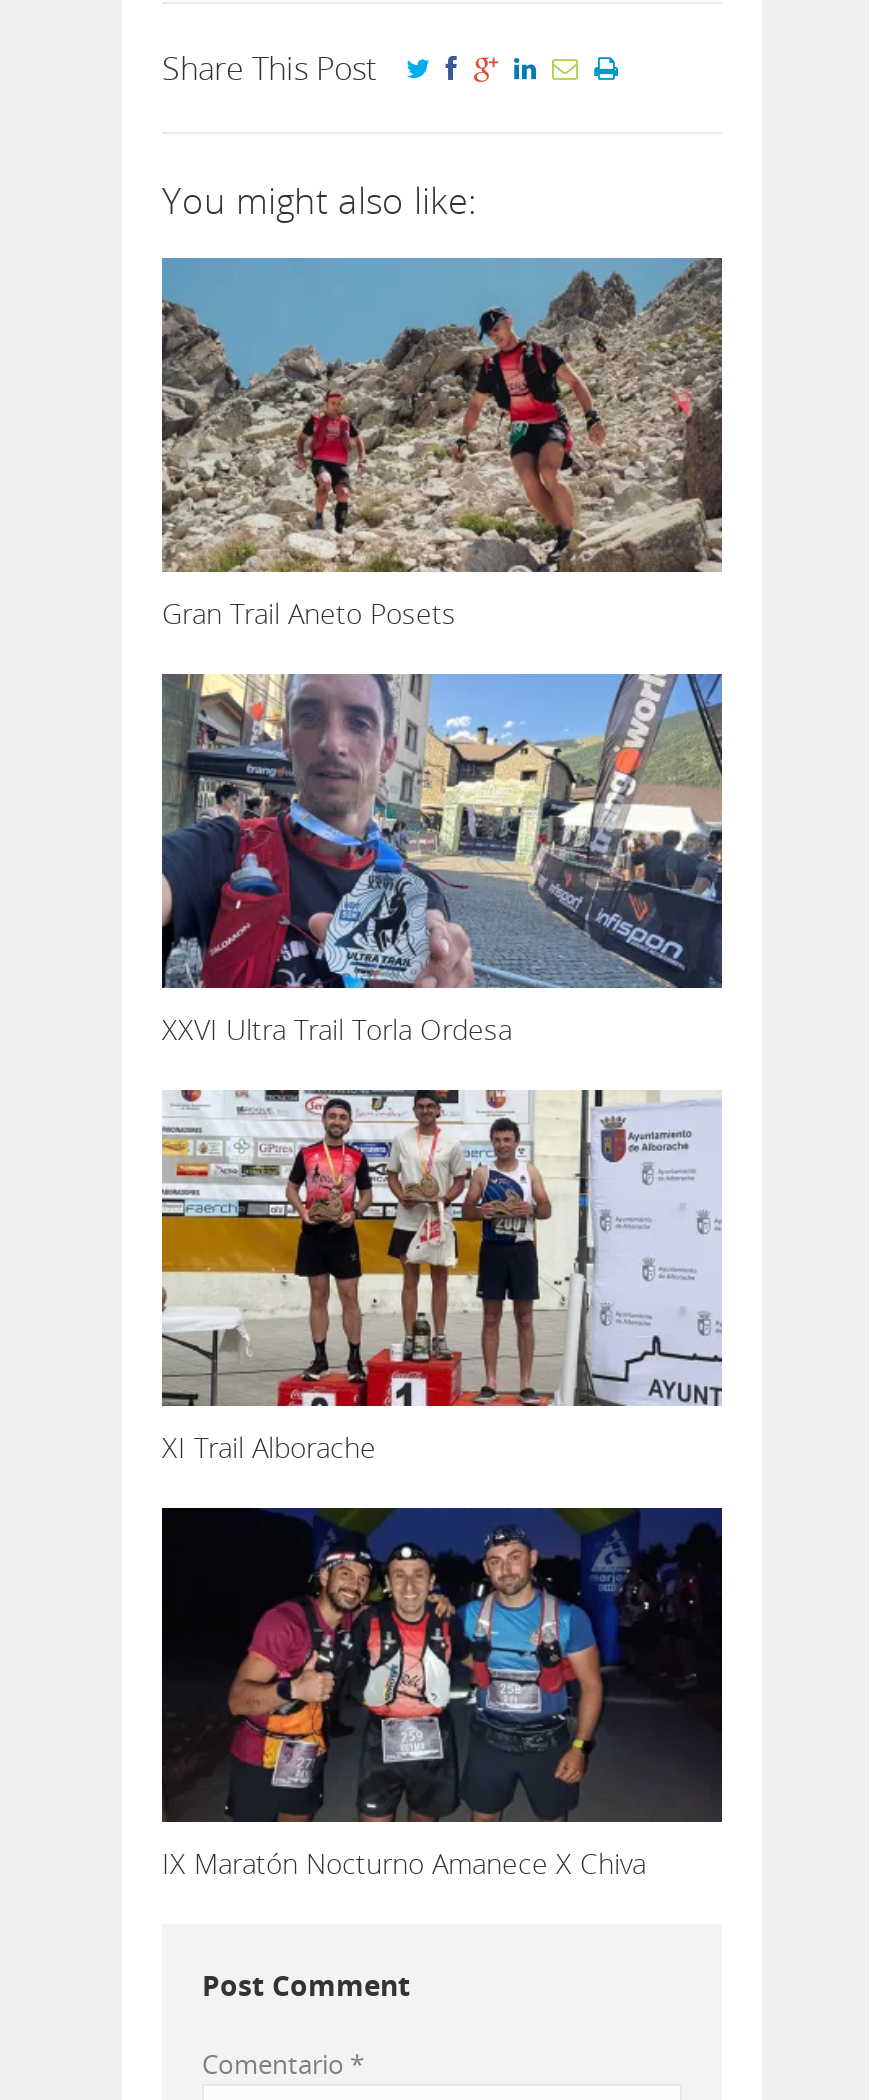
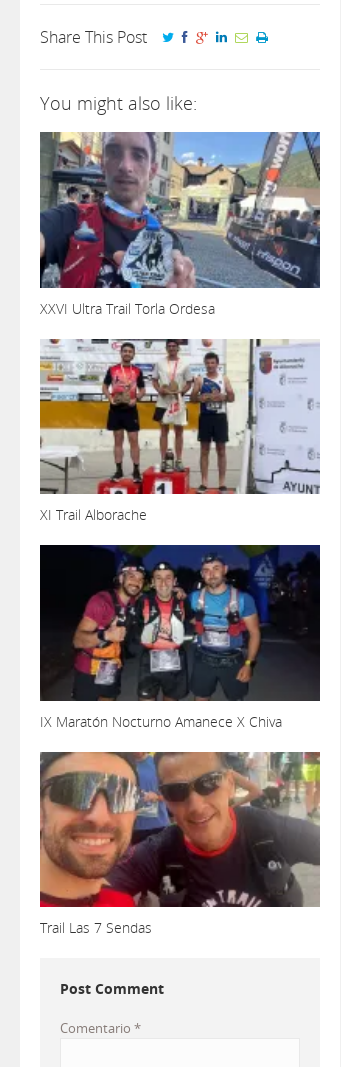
[160,256,724,633] [image] | Gran Trail Aneto Posets -> none
moved [160,670,726,1881] -> [39,128,322,731]: [image] | XXVI Ultra Trail Torla Ordesa | XI Trail Alborache | IX Maratón Nocturno Amanece X Chiva
none -> [39,751,321,937] [image] | Trail Las 7 Sendas

